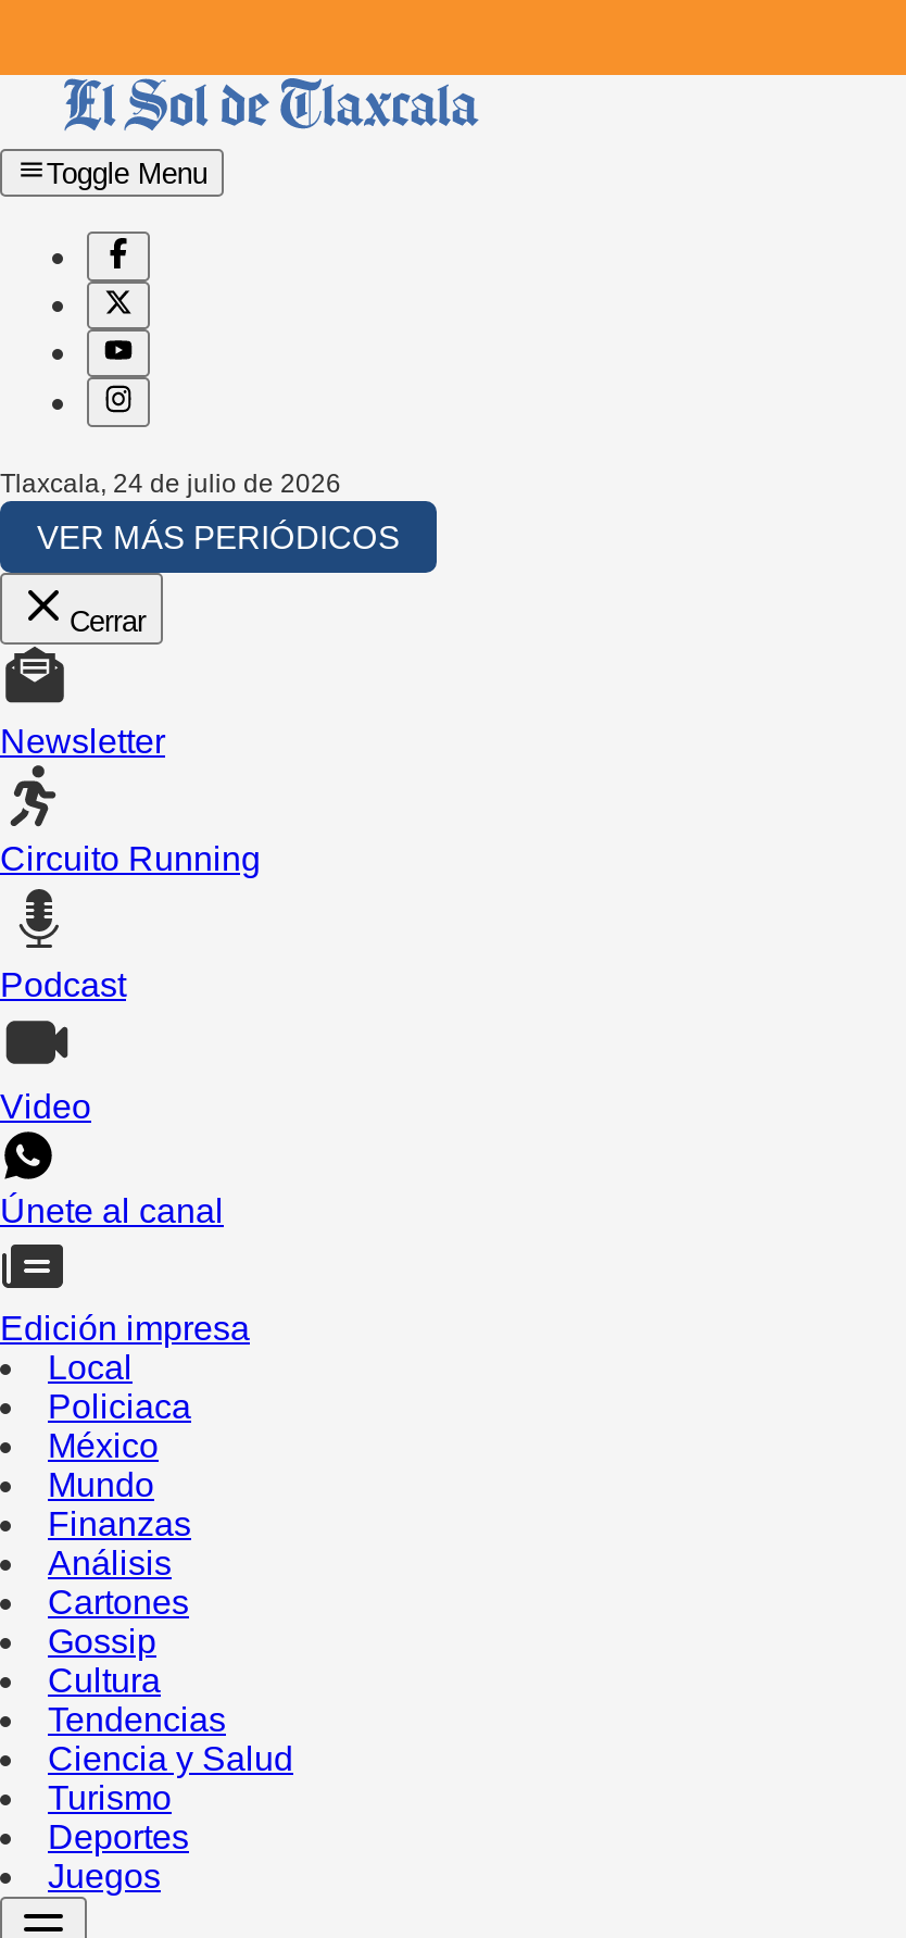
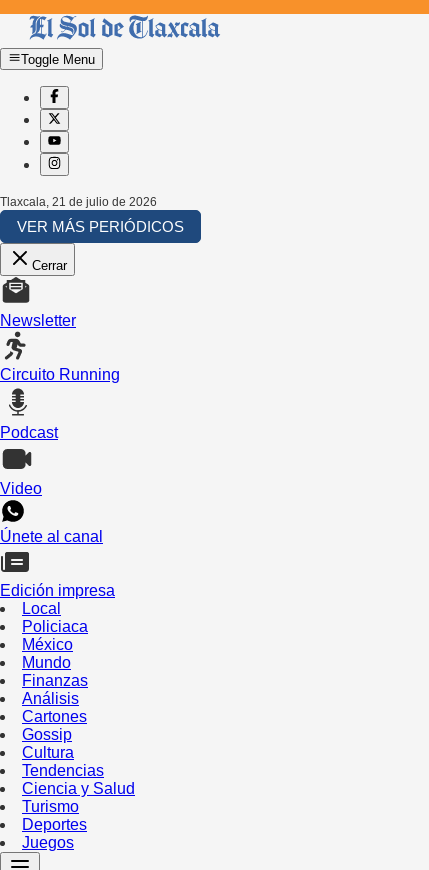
[0,468,341,498] Tlaxcala, 24 de julio de 2026 -> [0,195,157,209] Tlaxcala, 21 de julio de 2026

